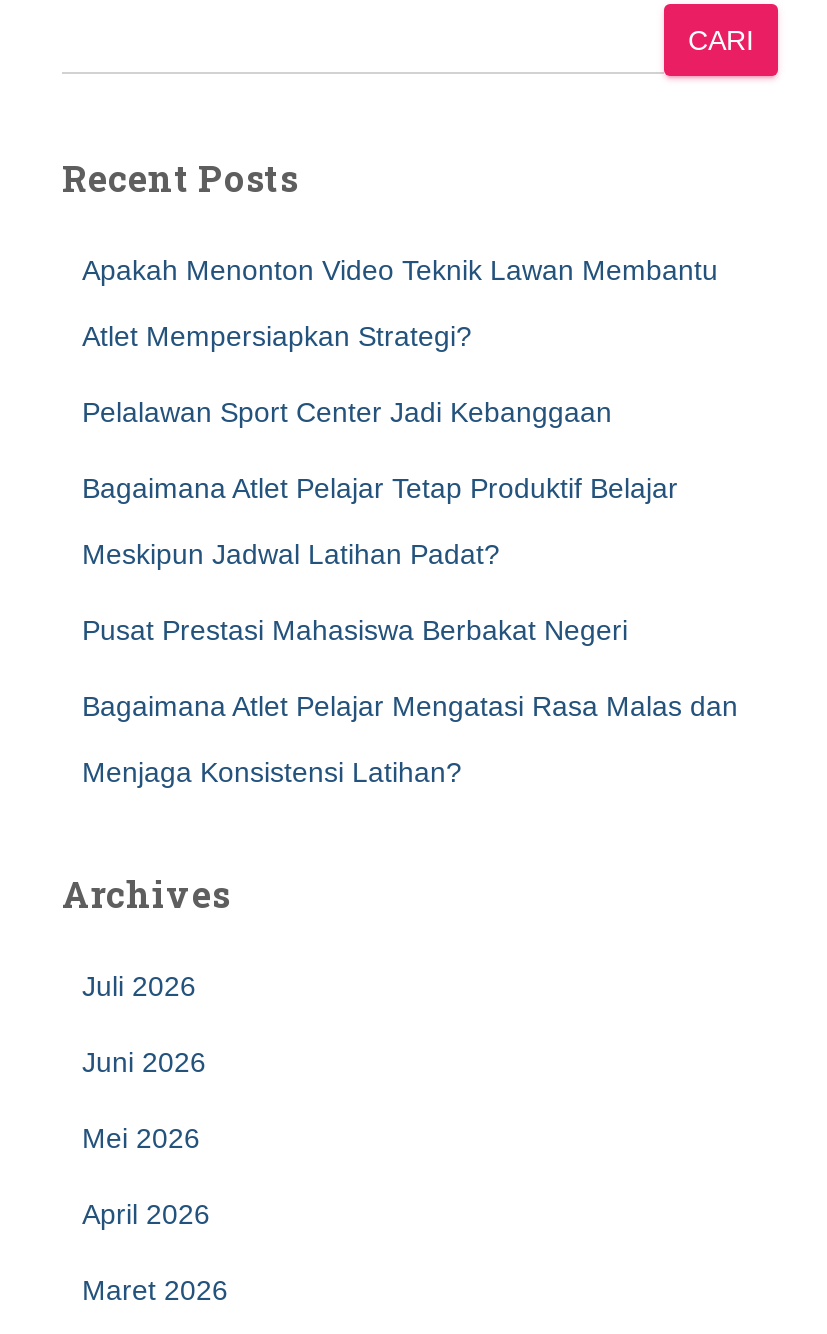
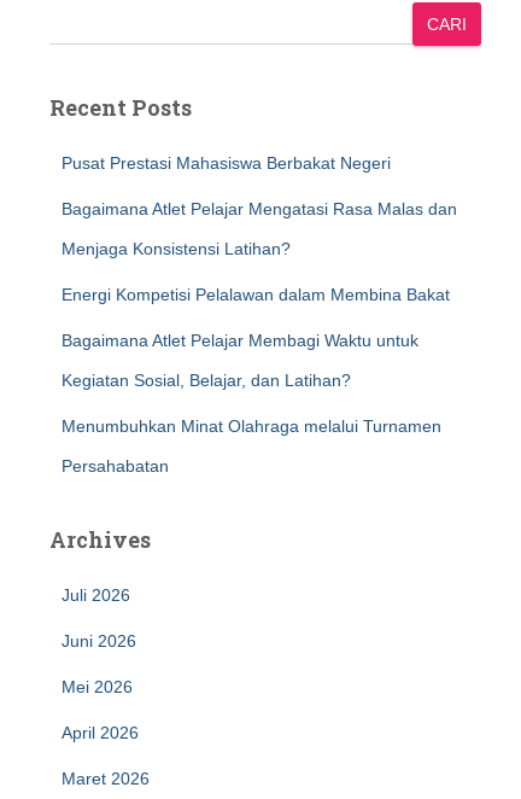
[82,254,718,570] Apakah Menonton Video Teknik Lawan Membantu | Atlet Mempersiapkan Strategi? | Pelalawan Sport Center Jadi Kebanggaan | Bagaimana Atlet Pelajar Tetap Produktif Belajar | Meskipun Jadwal Latihan Padat? -> none
moved [82,614,738,788] -> [62,153,457,258]: Pusat Prestasi Mahasiswa Berbakat Negeri | Bagaimana Atlet Pelajar Mengatasi Rasa Malas dan | Menjaga Konsistensi Latihan?
none -> [62,285,450,476] Energi Kompetisi Pelalawan dalam Membina Bakat | Bagaimana Atlet Pelajar Membagi Waktu untuk | Kegiatan Sosial, Belajar, dan Latihan? | Menumbuhkan Minat Olahraga melalui Turnamen | Persahabatan

